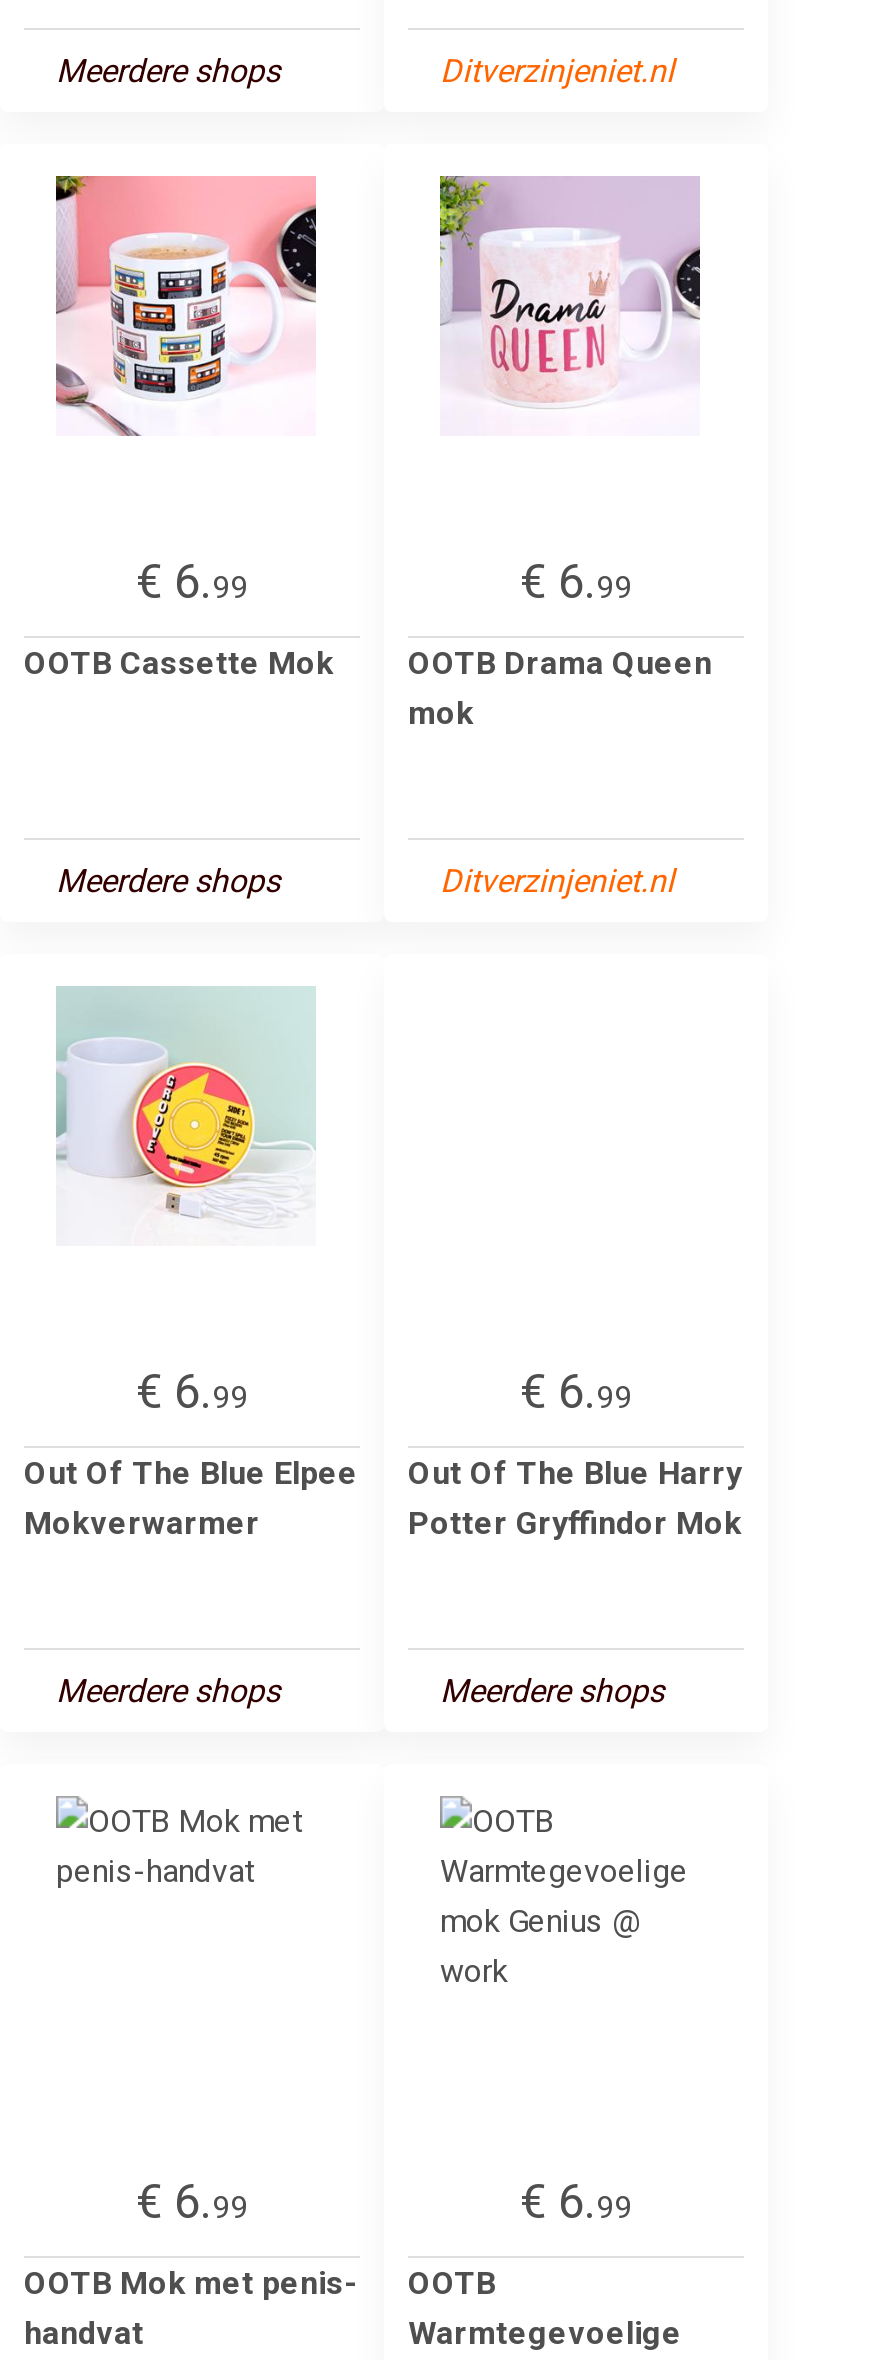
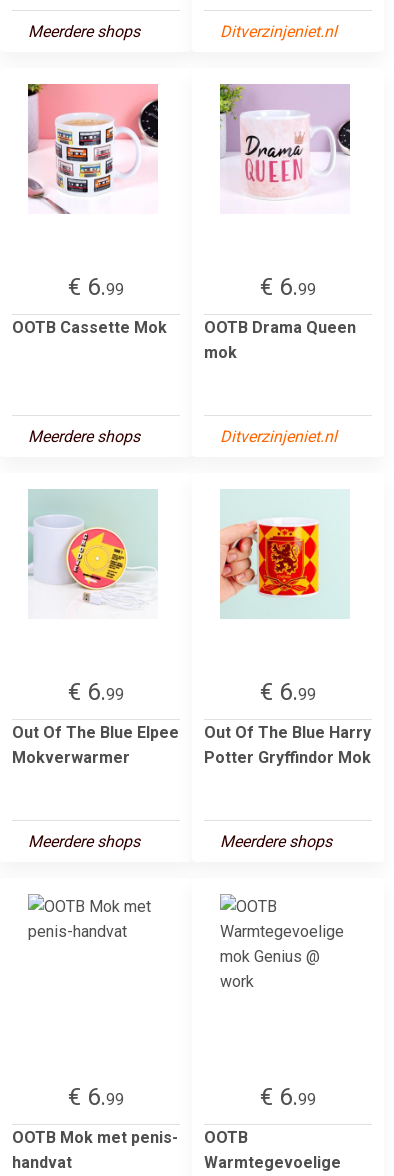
none -> [219,489,350,619] [image]

